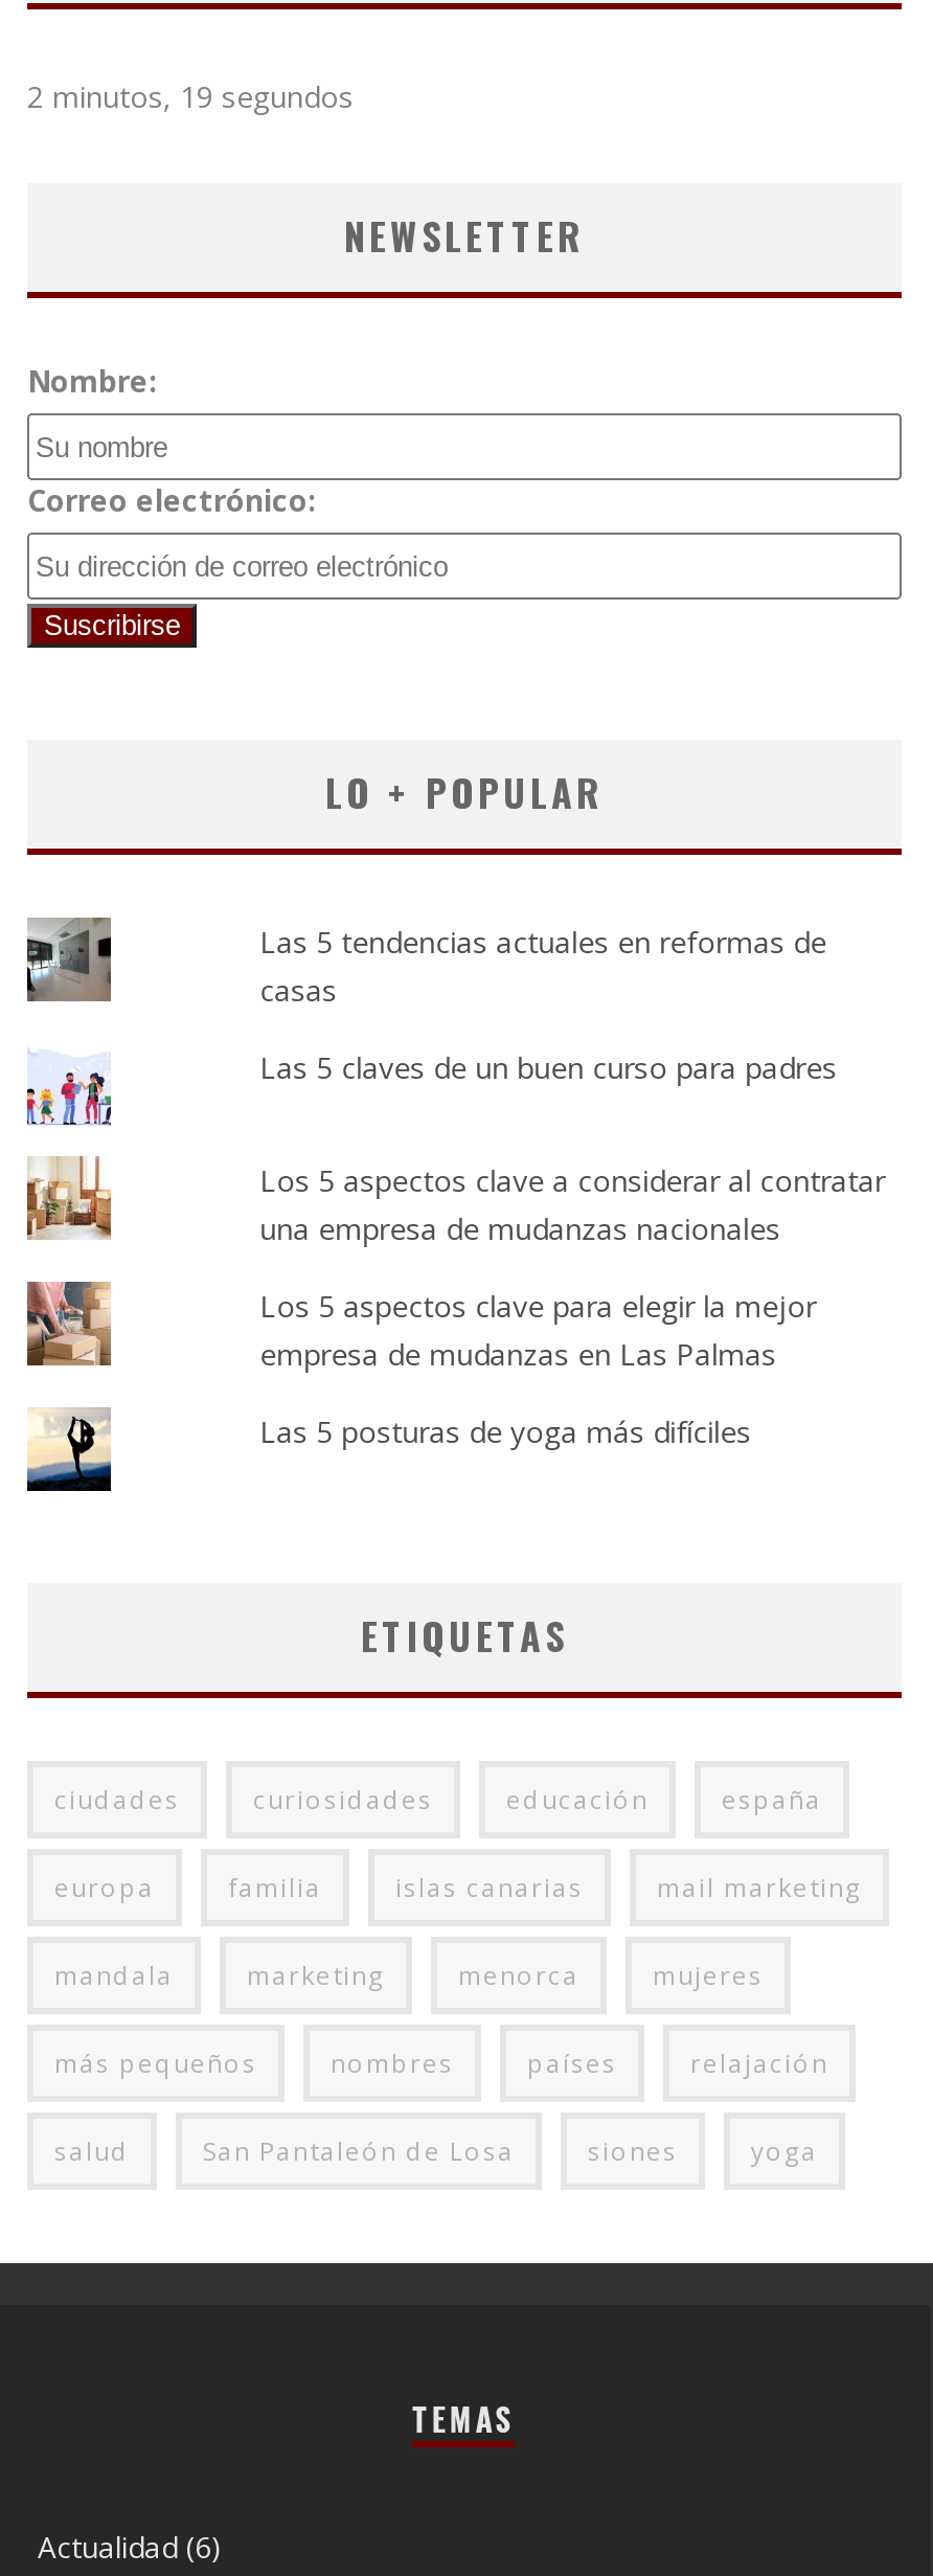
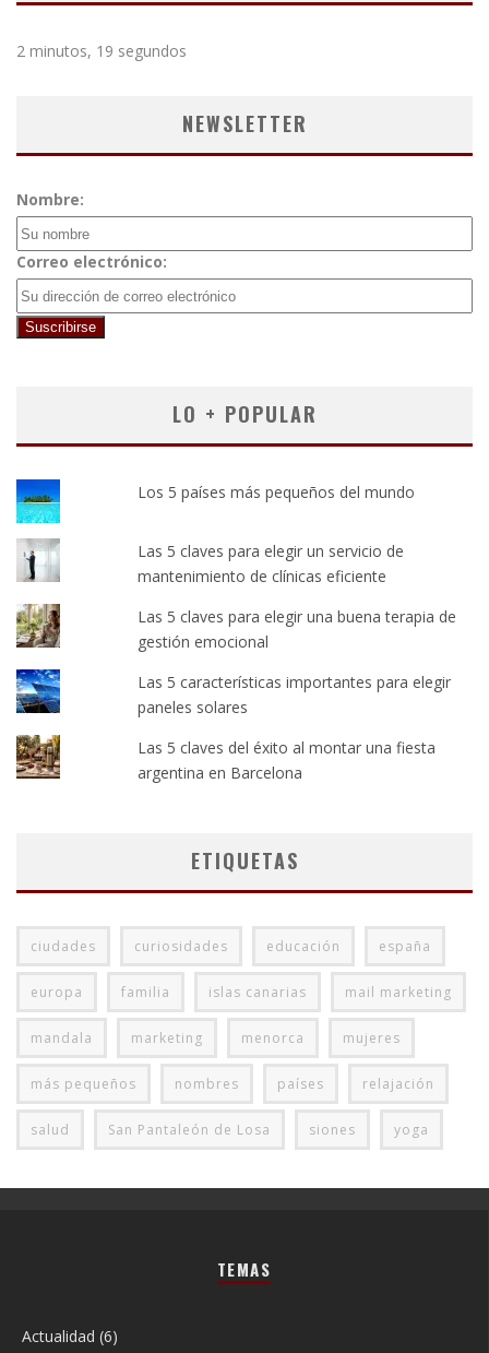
[25,916,113,1003] [image] -> [15,478,61,524] [image]
[260,922,827,1010] Las 5 tendencias actuales en reformas de | casas -> [138,482,415,502] Los 5 países más pequeños del mundo
[25,1031,113,1127] [image] -> [16,537,61,588] [image]
[260,1048,837,1087] Las 5 claves de un buen curso para padres -> [138,541,404,587] Las 5 claves para elegir un servicio de | mantenimiento de clínicas eficiente
[27,1156,113,1240] [image] -> [16,603,61,648] [image]
[260,1161,885,1248] Los 5 aspectos clave a considerar al contratar | una empresa de mudanzas nacionales -> [138,606,456,652] Las 5 claves para elegir una buena terapia de | gestión emocional
[25,1280,113,1368] [image] -> [15,668,61,714] [image]
[260,1286,816,1374] Los 5 aspectos clave para elegir la mejor | empresa de mudanzas en Las Palmas -> [138,672,451,718] Las 5 características importantes para elegir | paneles solares
[25,1407,113,1491] [image] -> [15,734,61,779] [image]
[260,1412,751,1451] Las 5 posturas de yoga más difíciles -> [138,737,436,783] Las 5 claves del éxito al montar una fiesta | argentina en Barcelona

